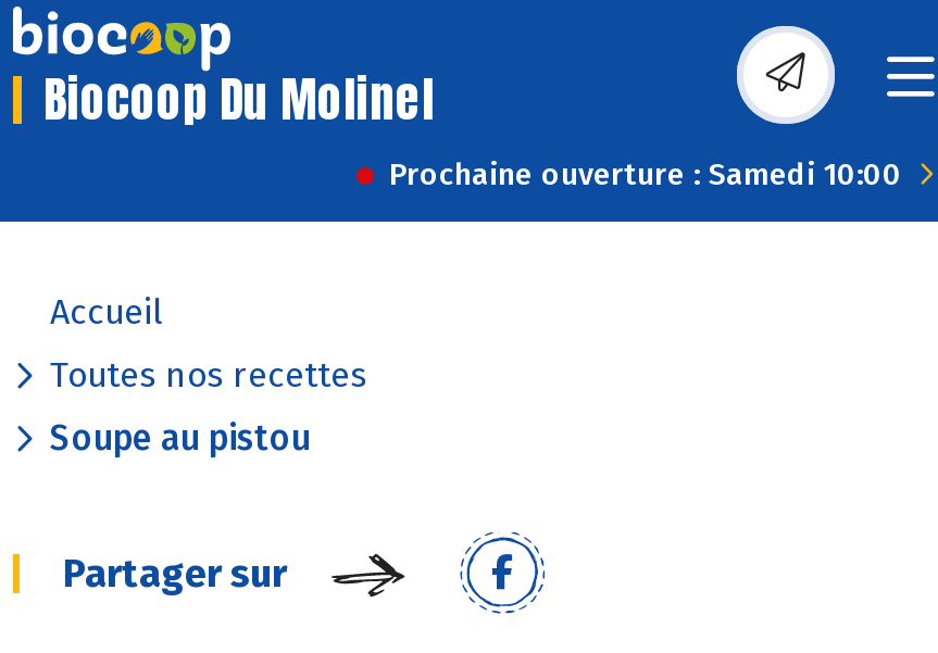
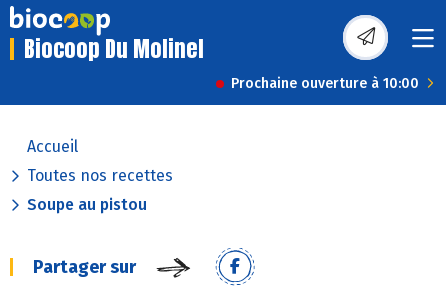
[389,156,902,193] Prochaine ouverture : Samedi 10:00 -> [231,75,419,92] Prochaine ouverture à 10:00

